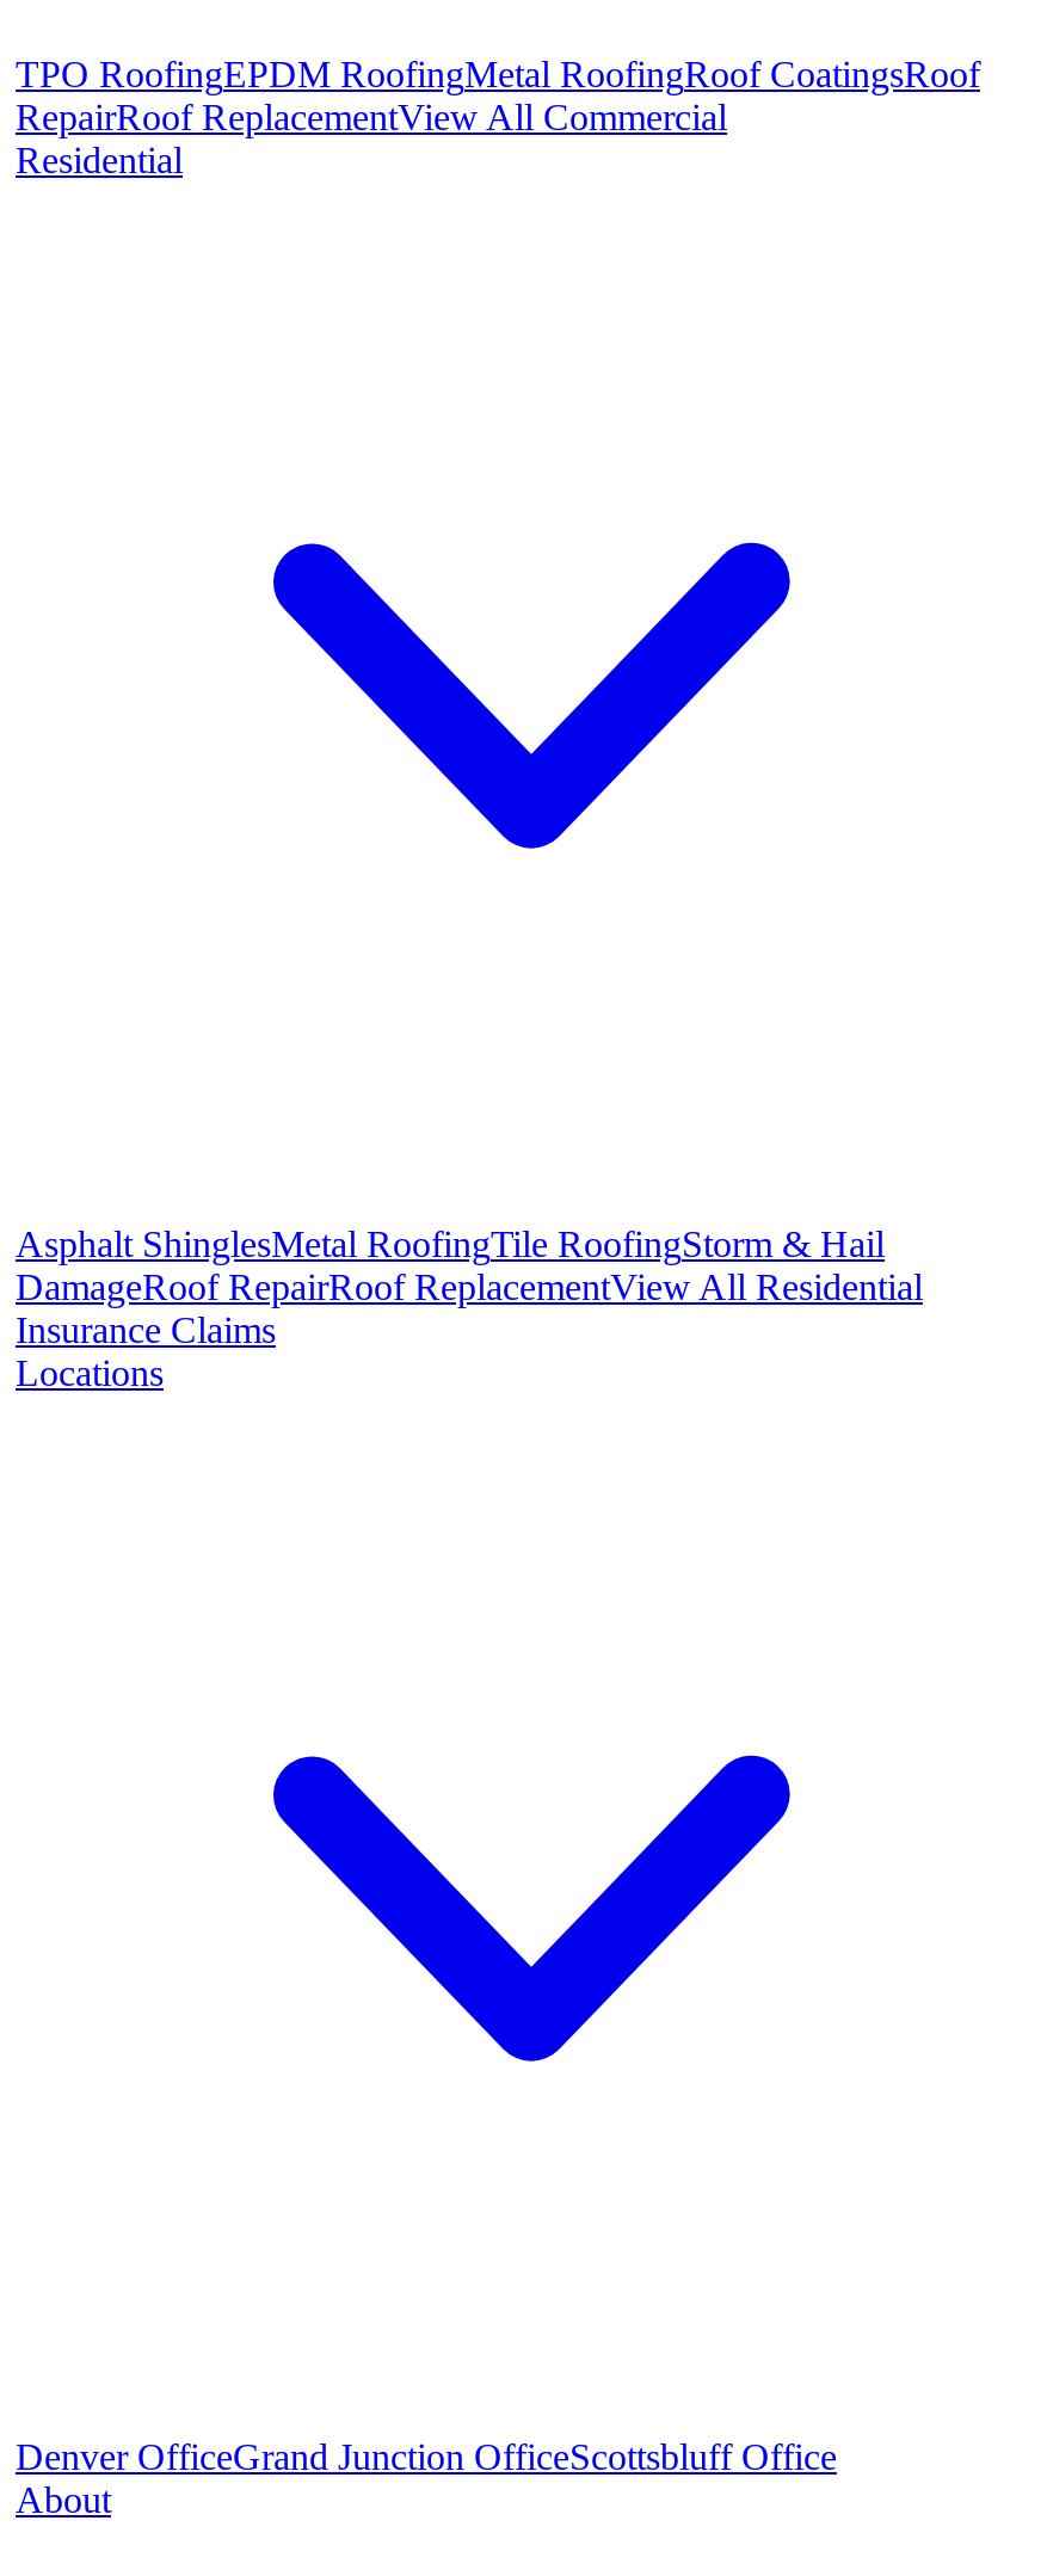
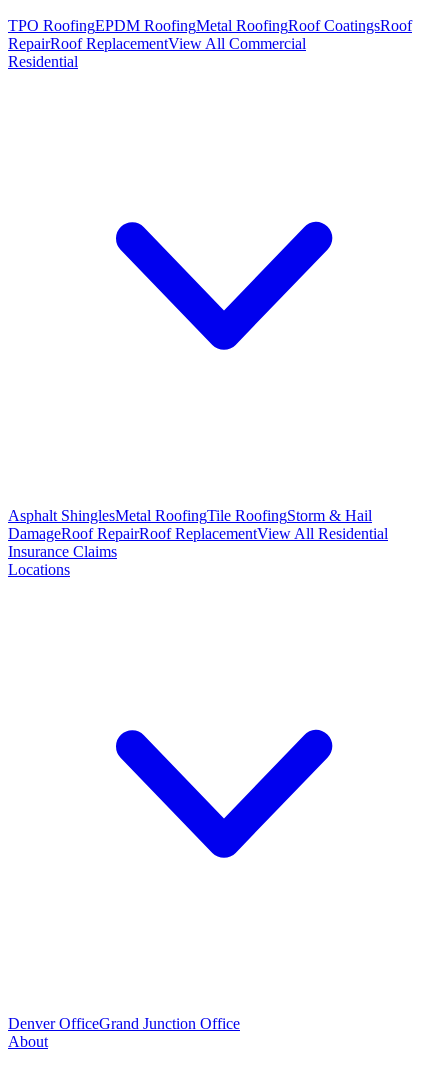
[16,2436,837,2477] Denver OfficeGrand Junction OfficeScottsbluff Office -> [8,1015,240,1032] Denver OfficeGrand Junction Office

